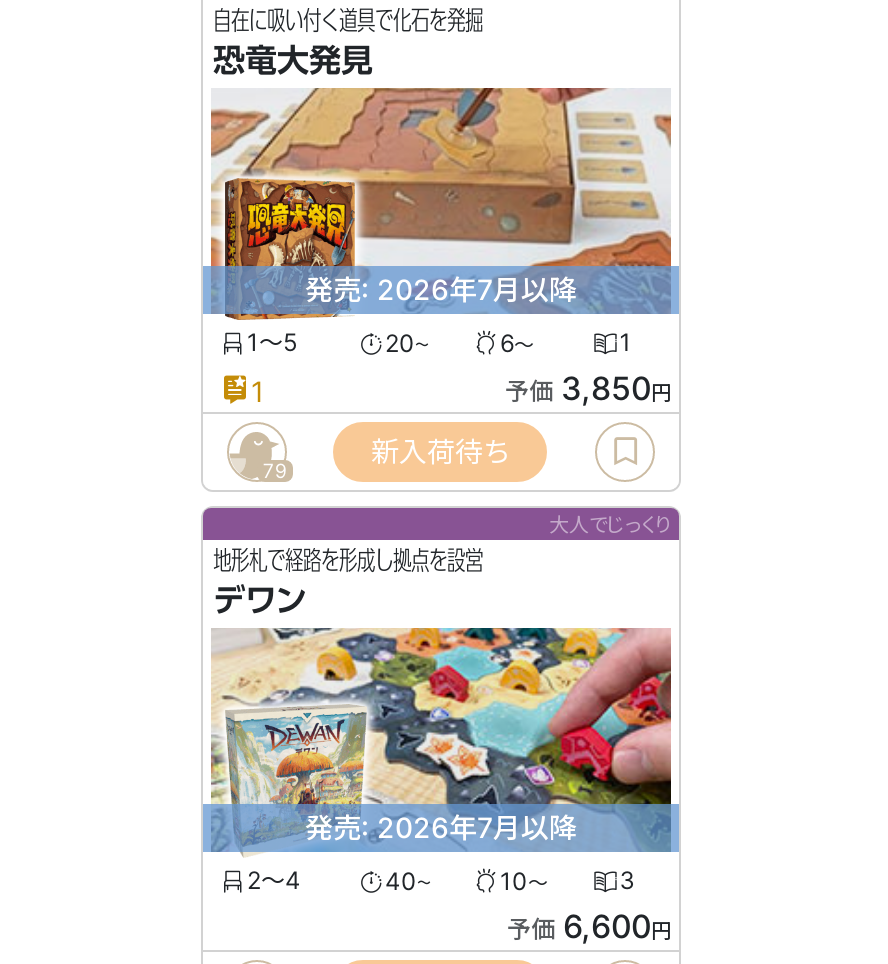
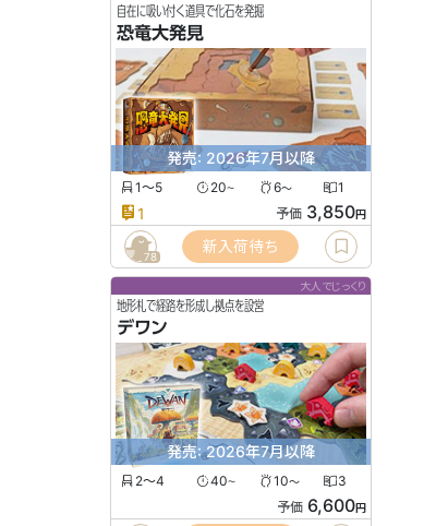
[263,460,287,482] 79 -> [144,251,157,263] 78

